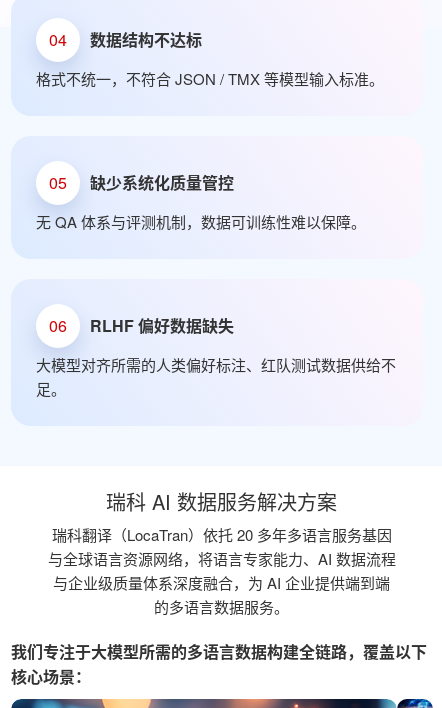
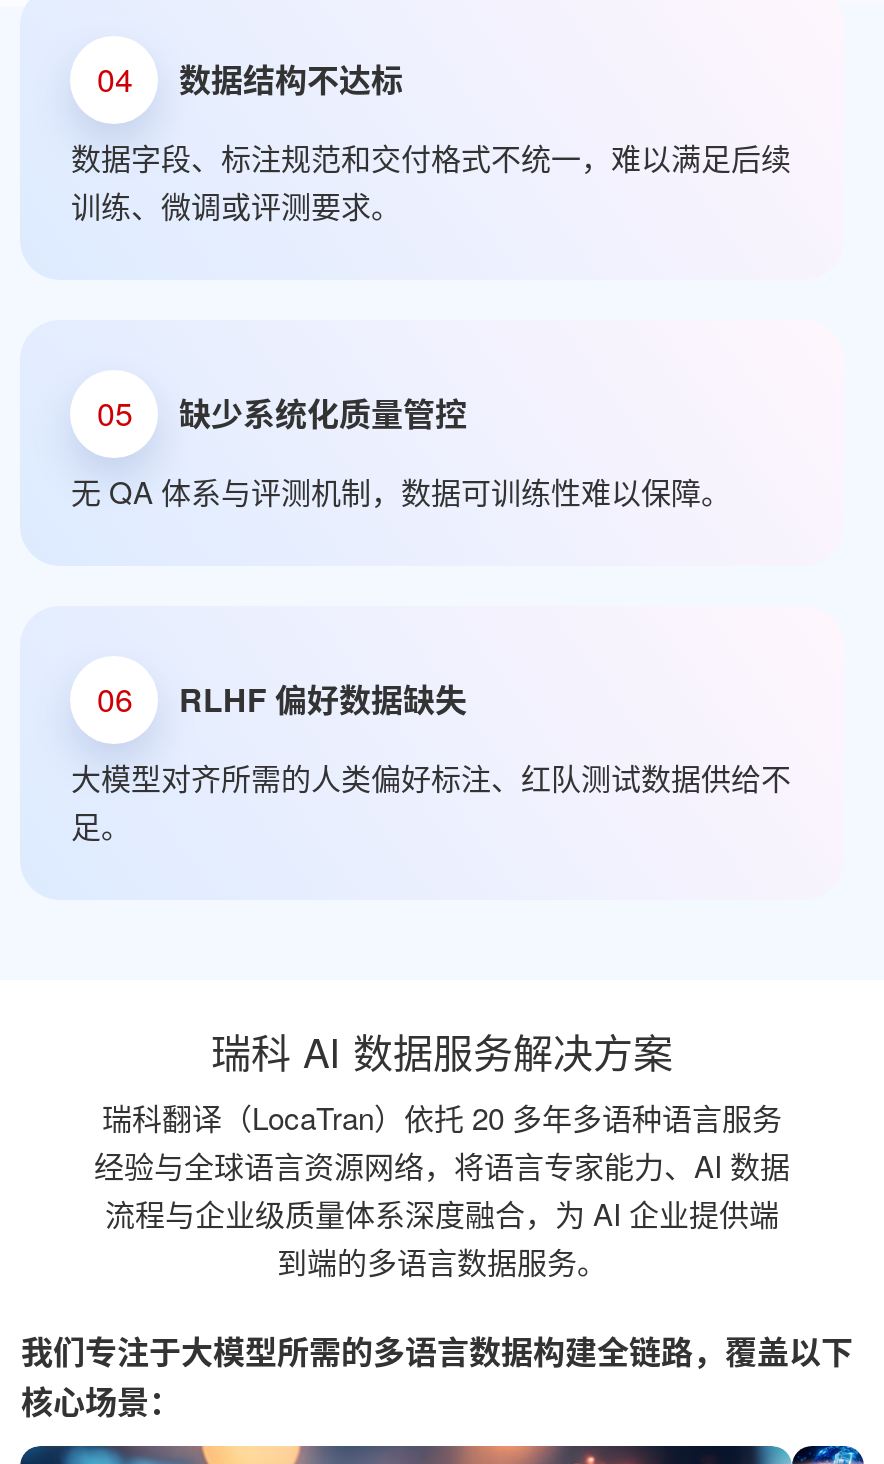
[36,68,384,89] 格式不统一，不符合 JSON / TMX 等模型输入标准。 -> [71,135,791,225] 数据字段、标注规范和交付格式不统一，难以满足后续 | 训练、微调或评测要求。
[48,524,396,617] 瑞科翻译（LocaTran）依托 20 多年多语言服务基因 | 与全球语言资源网络，将语言专家能力、AI 数据流程 | 与企业级质量体系深度融合，为 AI 企业提供端到端 | 的多语言数据服务。 -> [94,1095,790,1281] 瑞科翻译（LocaTran）依托 20 多年多语种语言服务 | 经验与全球语言资源网络，将语言专家能力、AI 数据 | 流程与企业级质量体系深度融合，为 AI 企业提供端 | 到端的多语言数据服务。

